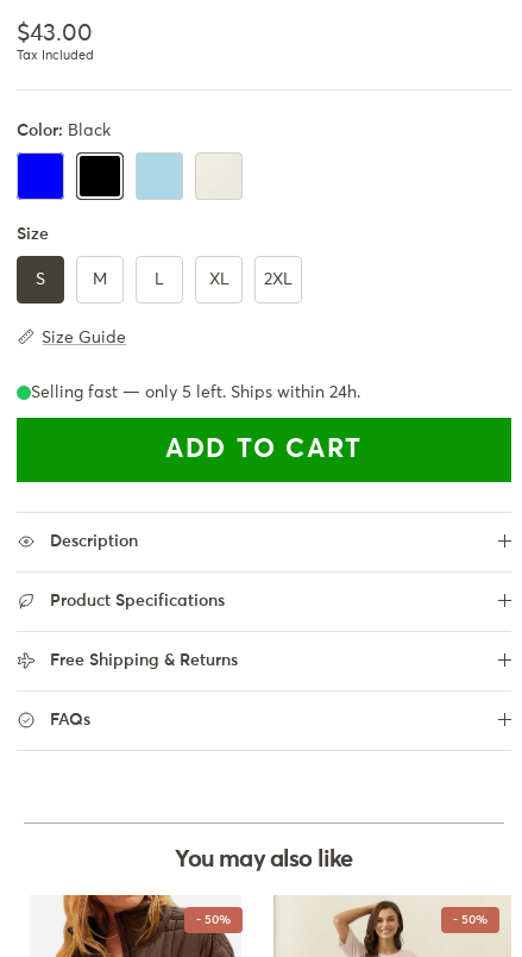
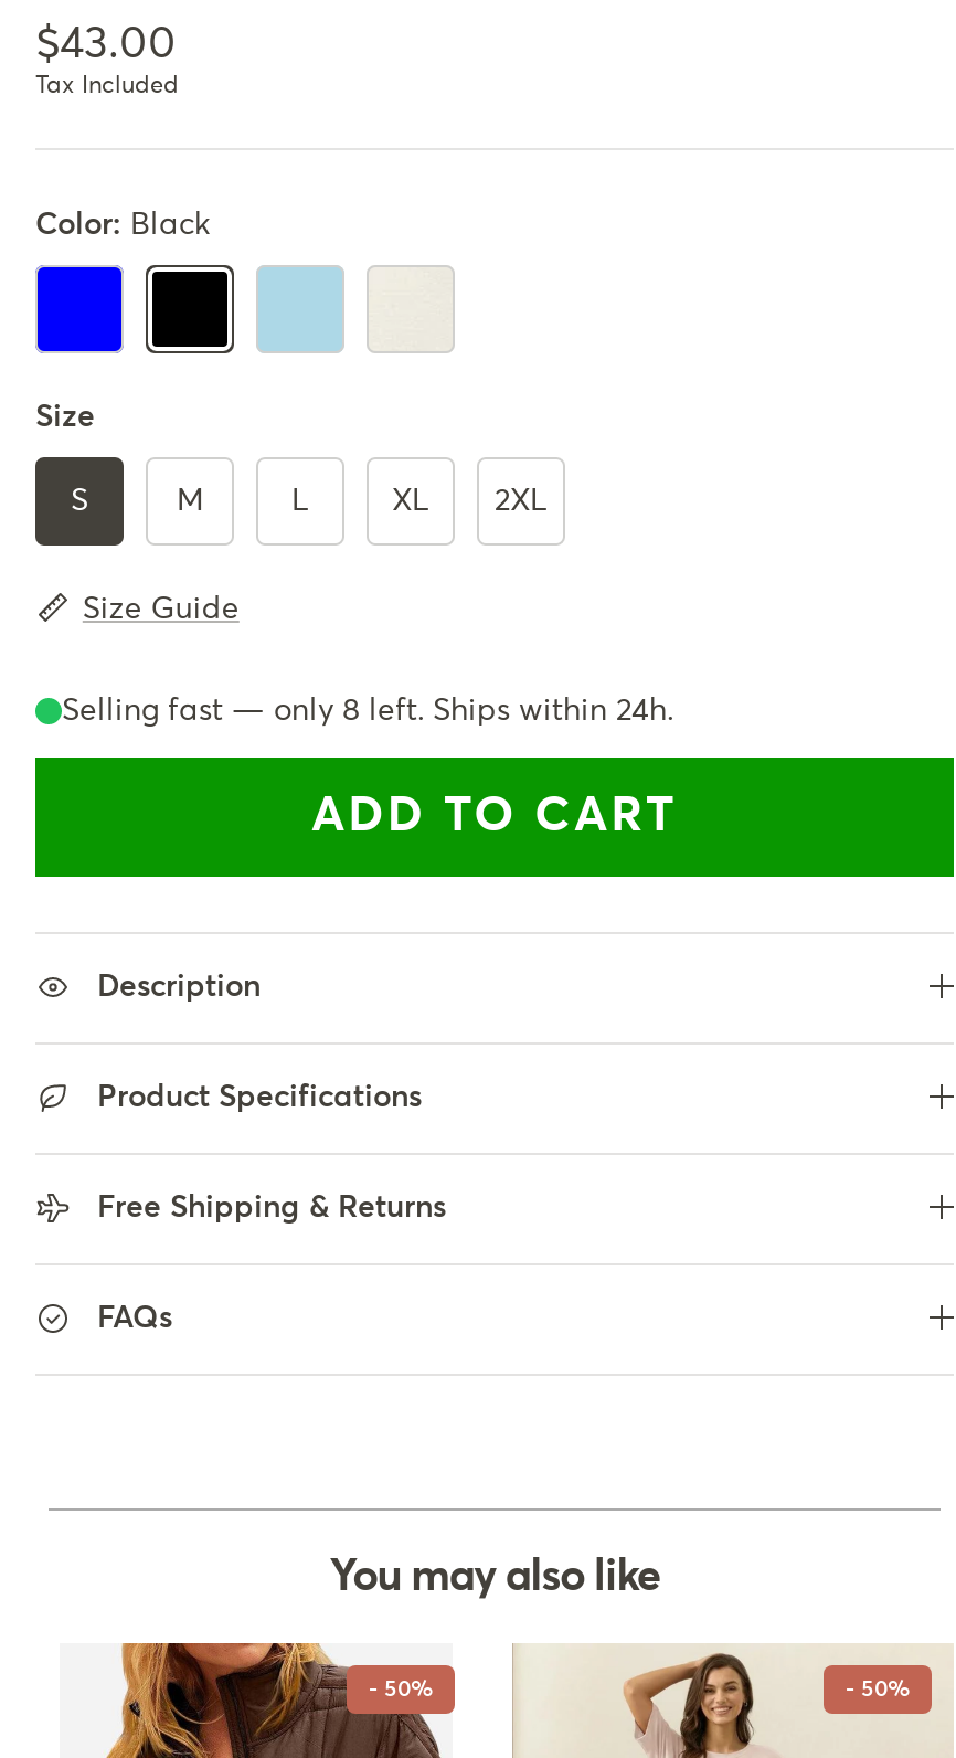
[31,384,360,401] Selling fast — only 5 left. Ships within 24h. -> [62,695,673,726] Selling fast — only 8 left. Ships within 24h.

